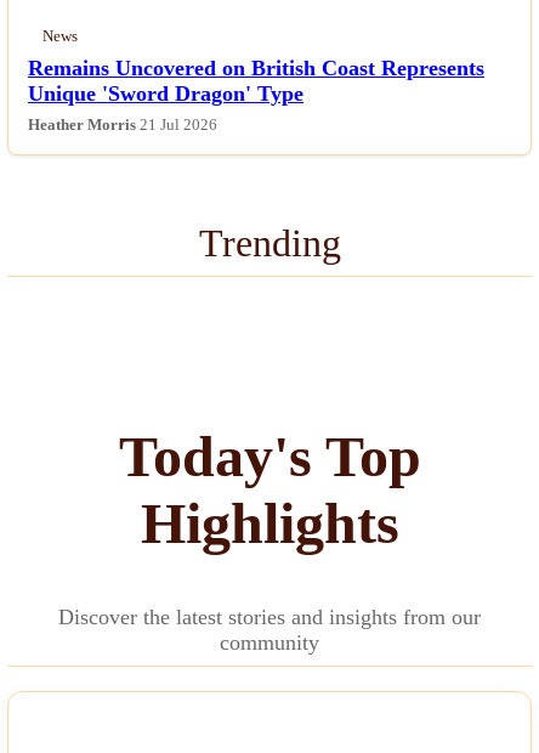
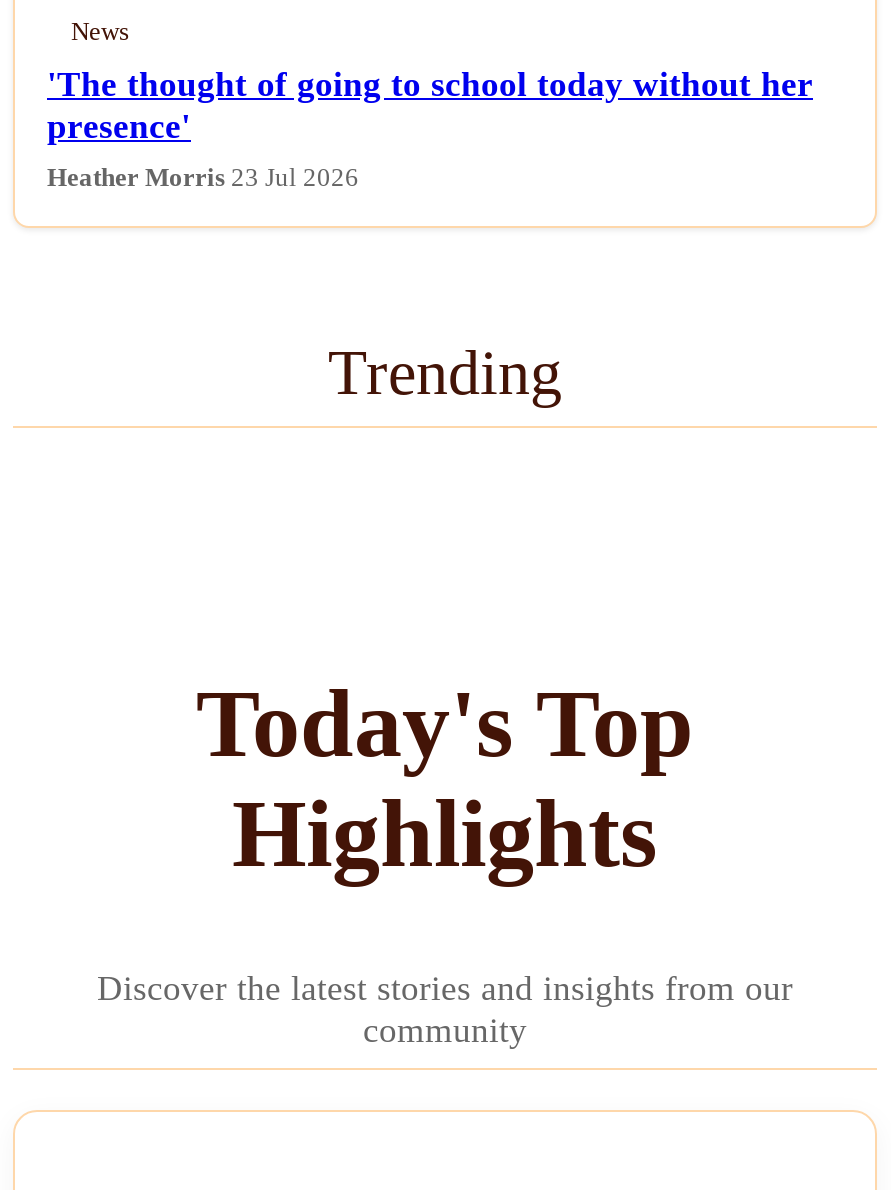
[28,56,484,134] Remains Uncovered on British Coast Represents | Unique 'Sword Dragon' Type | Heather Morris 21 Jul 2026 -> [47,65,813,193] 'The thought of going to school today without her | presence' | Heather Morris 23 Jul 2026

